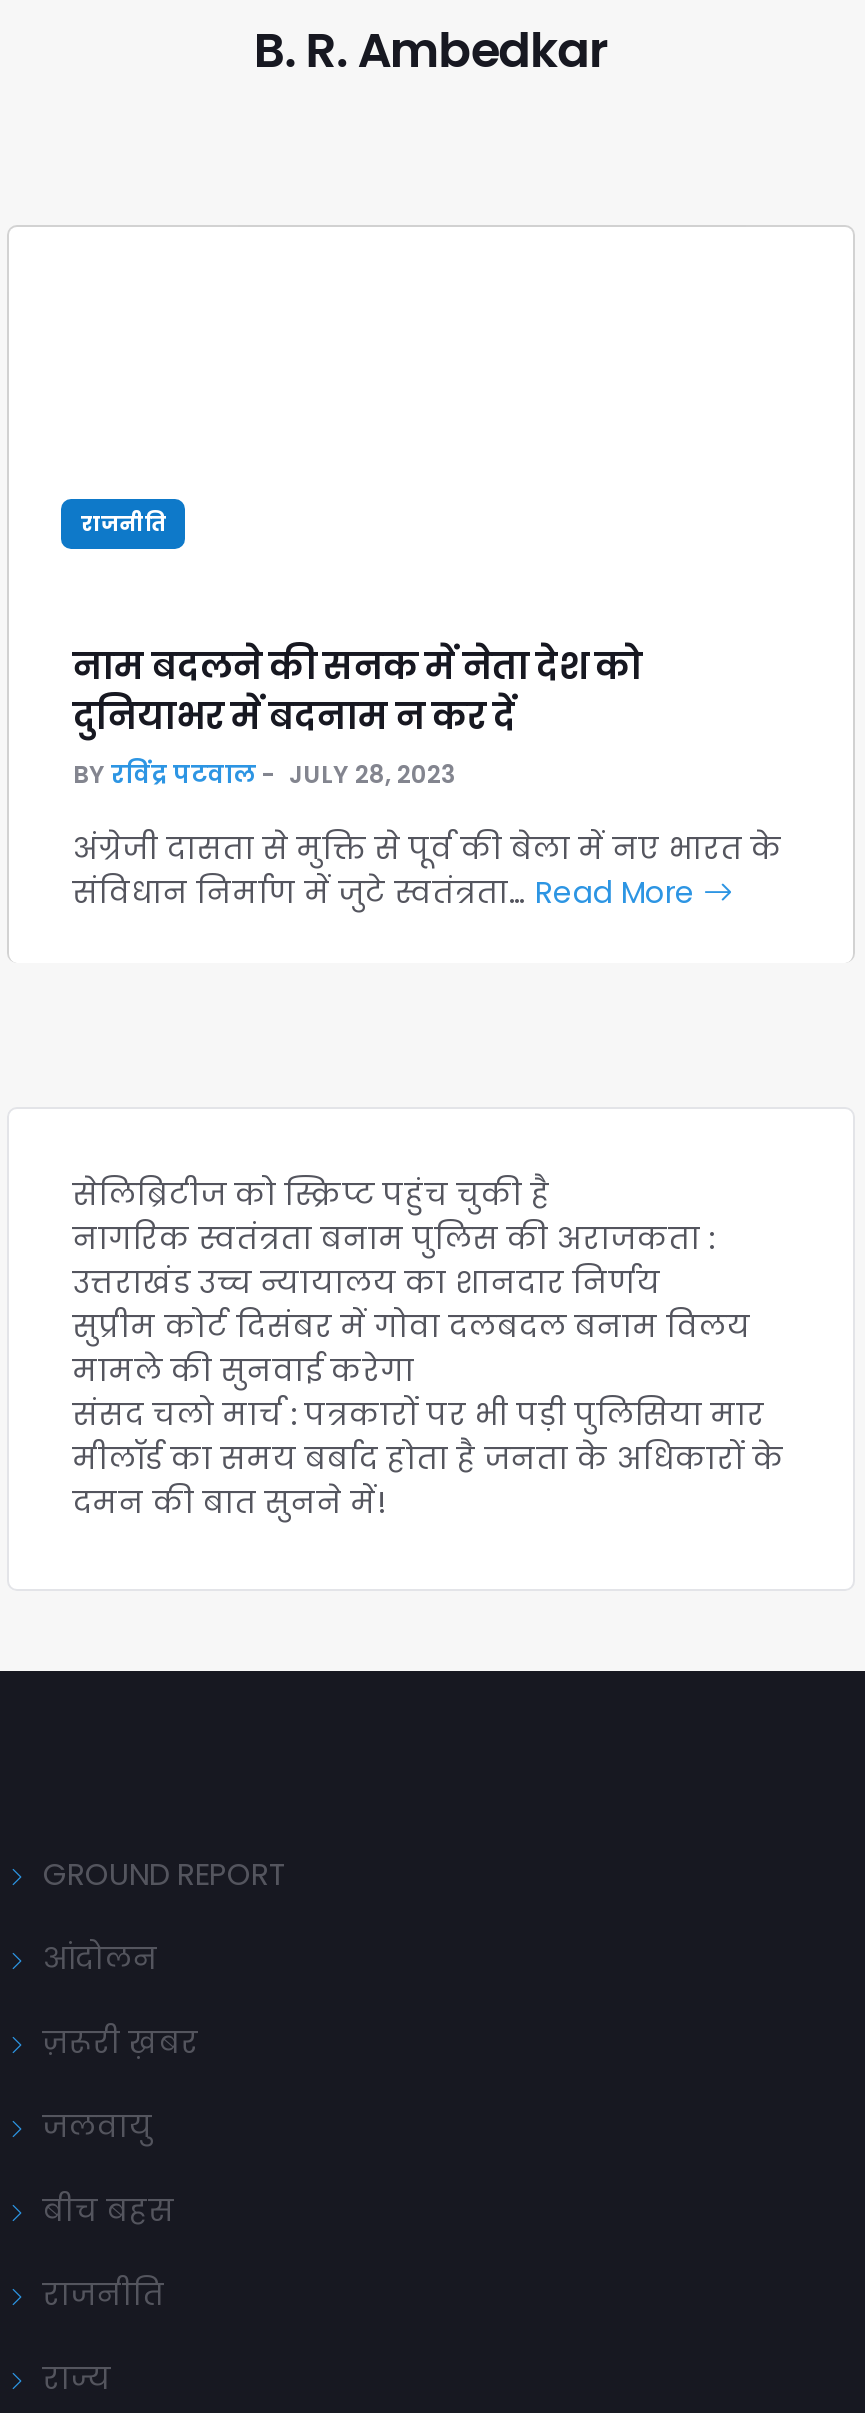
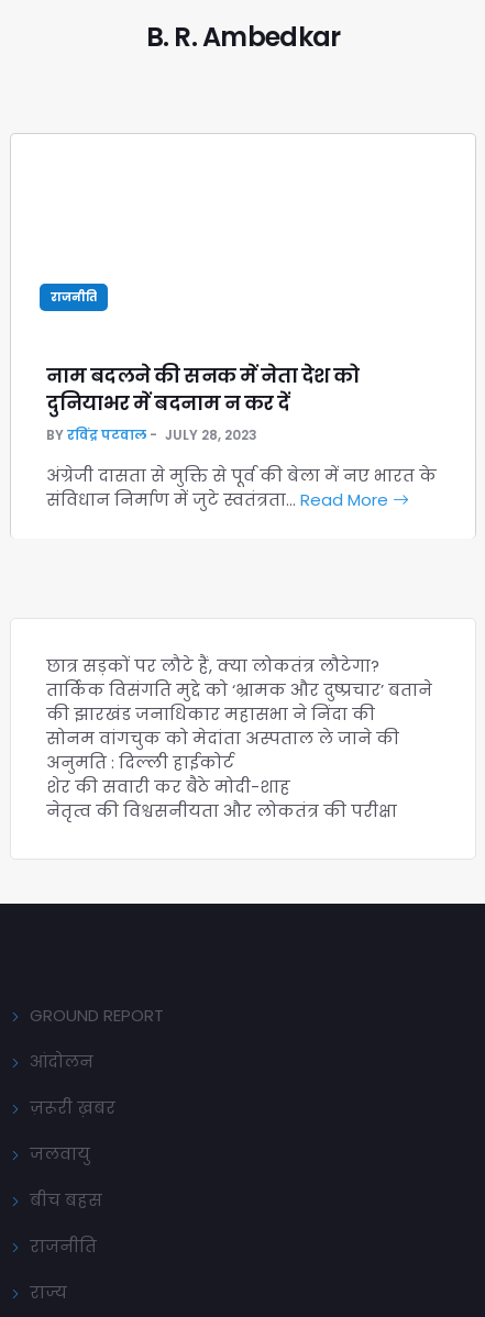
[73,1173,785,1523] सेलिब्रिटीज को स्क्रिप्ट पहुंच चुकी है | नागरिक स्वतंत्रता बनाम पुलिस की अराजकता : | उत्तराखंड उच्च न्यायालय का शानदार निर्णय | सुप्रीम कोर्ट दिसंबर में गोवा दलबदल बनाम विलय | मामले की सुनवाई करेगा | संसद चलो मार्च : पत्रकारों पर भी पड़ी पुलिसिया मार | मीलॉर्ड का समय बर्बाद होता है जनता के अधिकारों के | दमन की बात सुनने में! -> [46,654,432,822] छात्र सड़कों पर लौटे हैं, क्या लोकतंत्र लौटेगा? | तार्किक विसंगति मुद्दे को ‘भ्रामक और दुष्प्रचार’ बताने | की झारखंड जनाधिकार महासभा ने निंदा की | सोनम वांगचुक को मेदांता अस्पताल ले जाने की | अनुमति : दिल्ली हाईकोर्ट | शेर की सवारी कर बैठे मोदी-शाह | नेतृत्व की विश्वसनीयता और लोकतंत्र की परीक्षा

